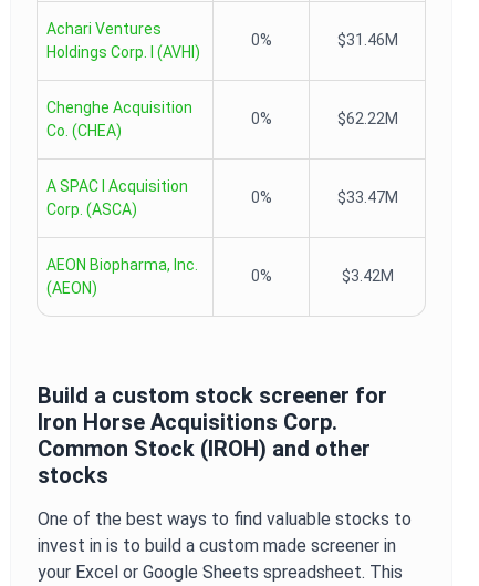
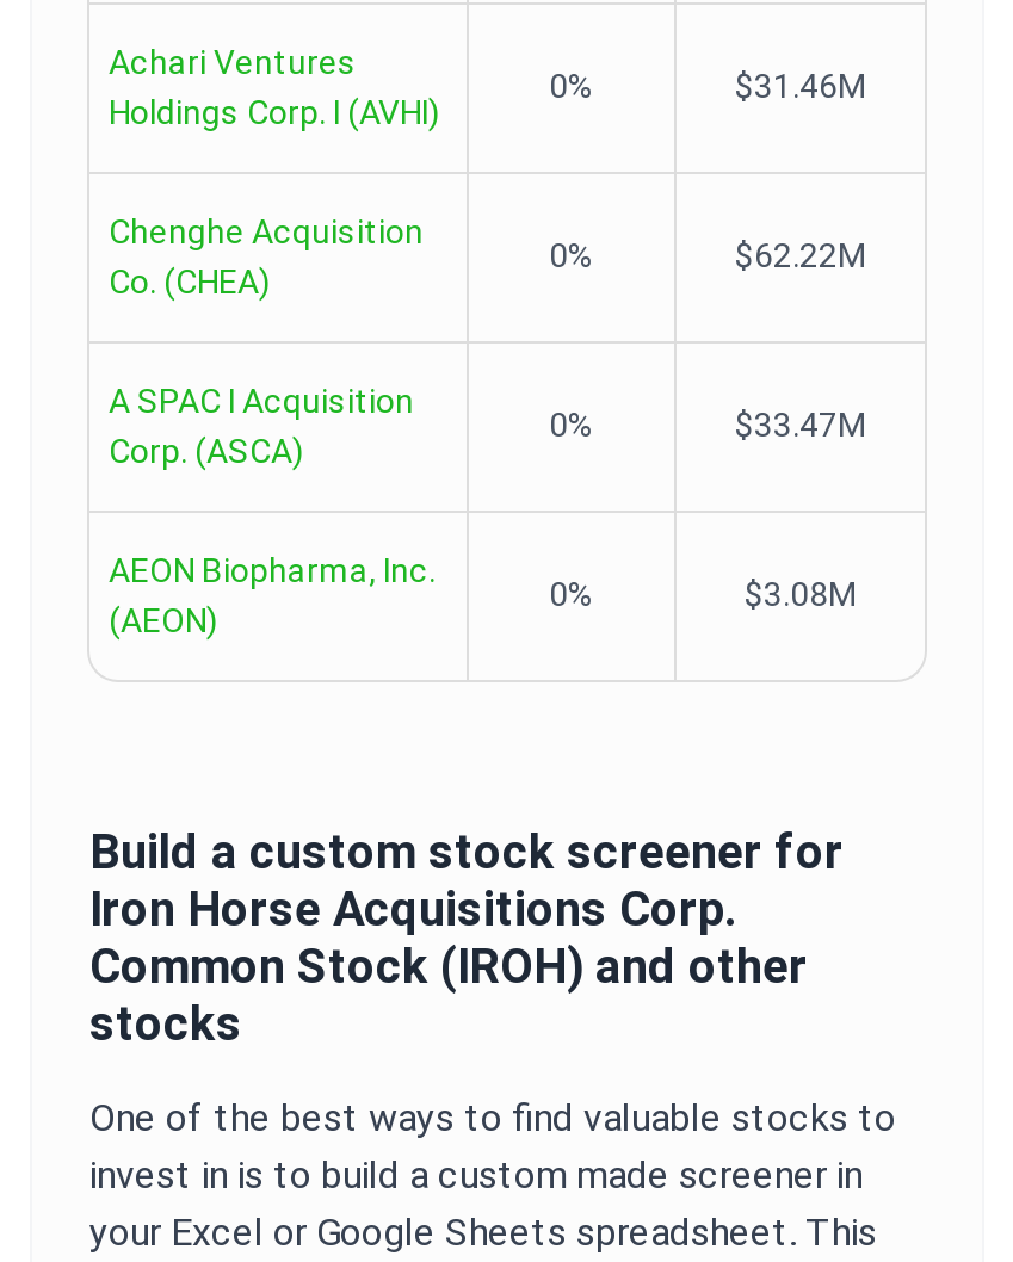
[341,267,393,285] $3.42M -> [745,575,857,613] $3.08M

